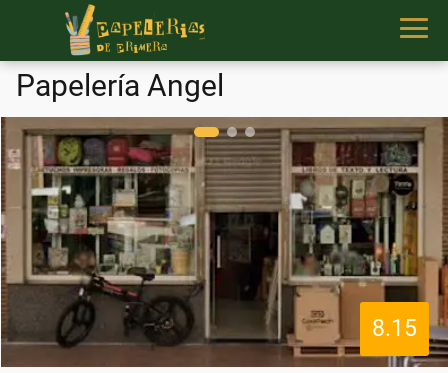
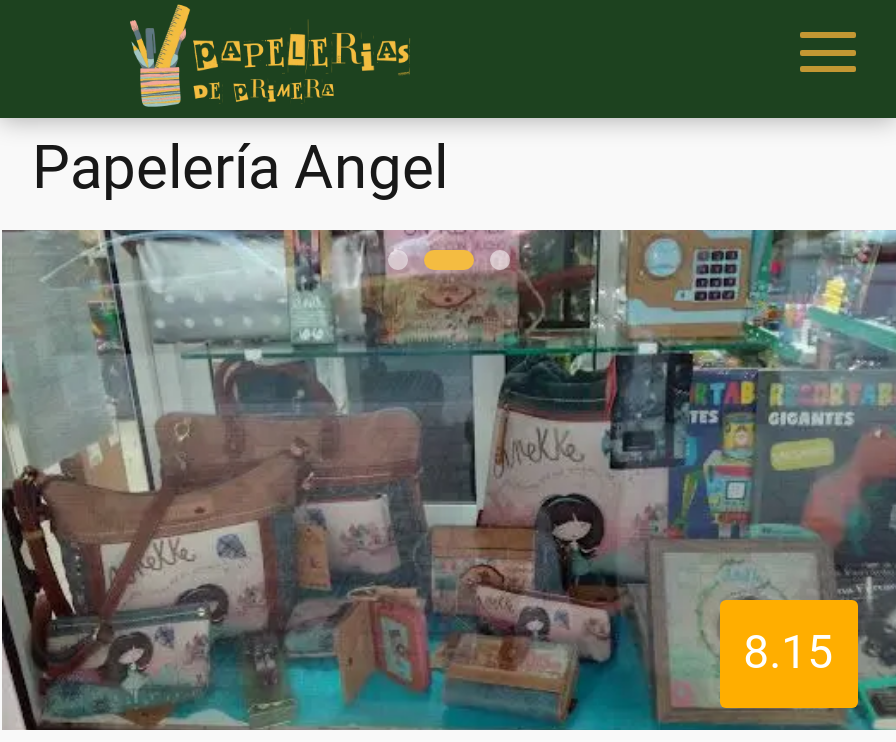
[3,116,445,367] [image] -> [6,230,890,730] [image]

